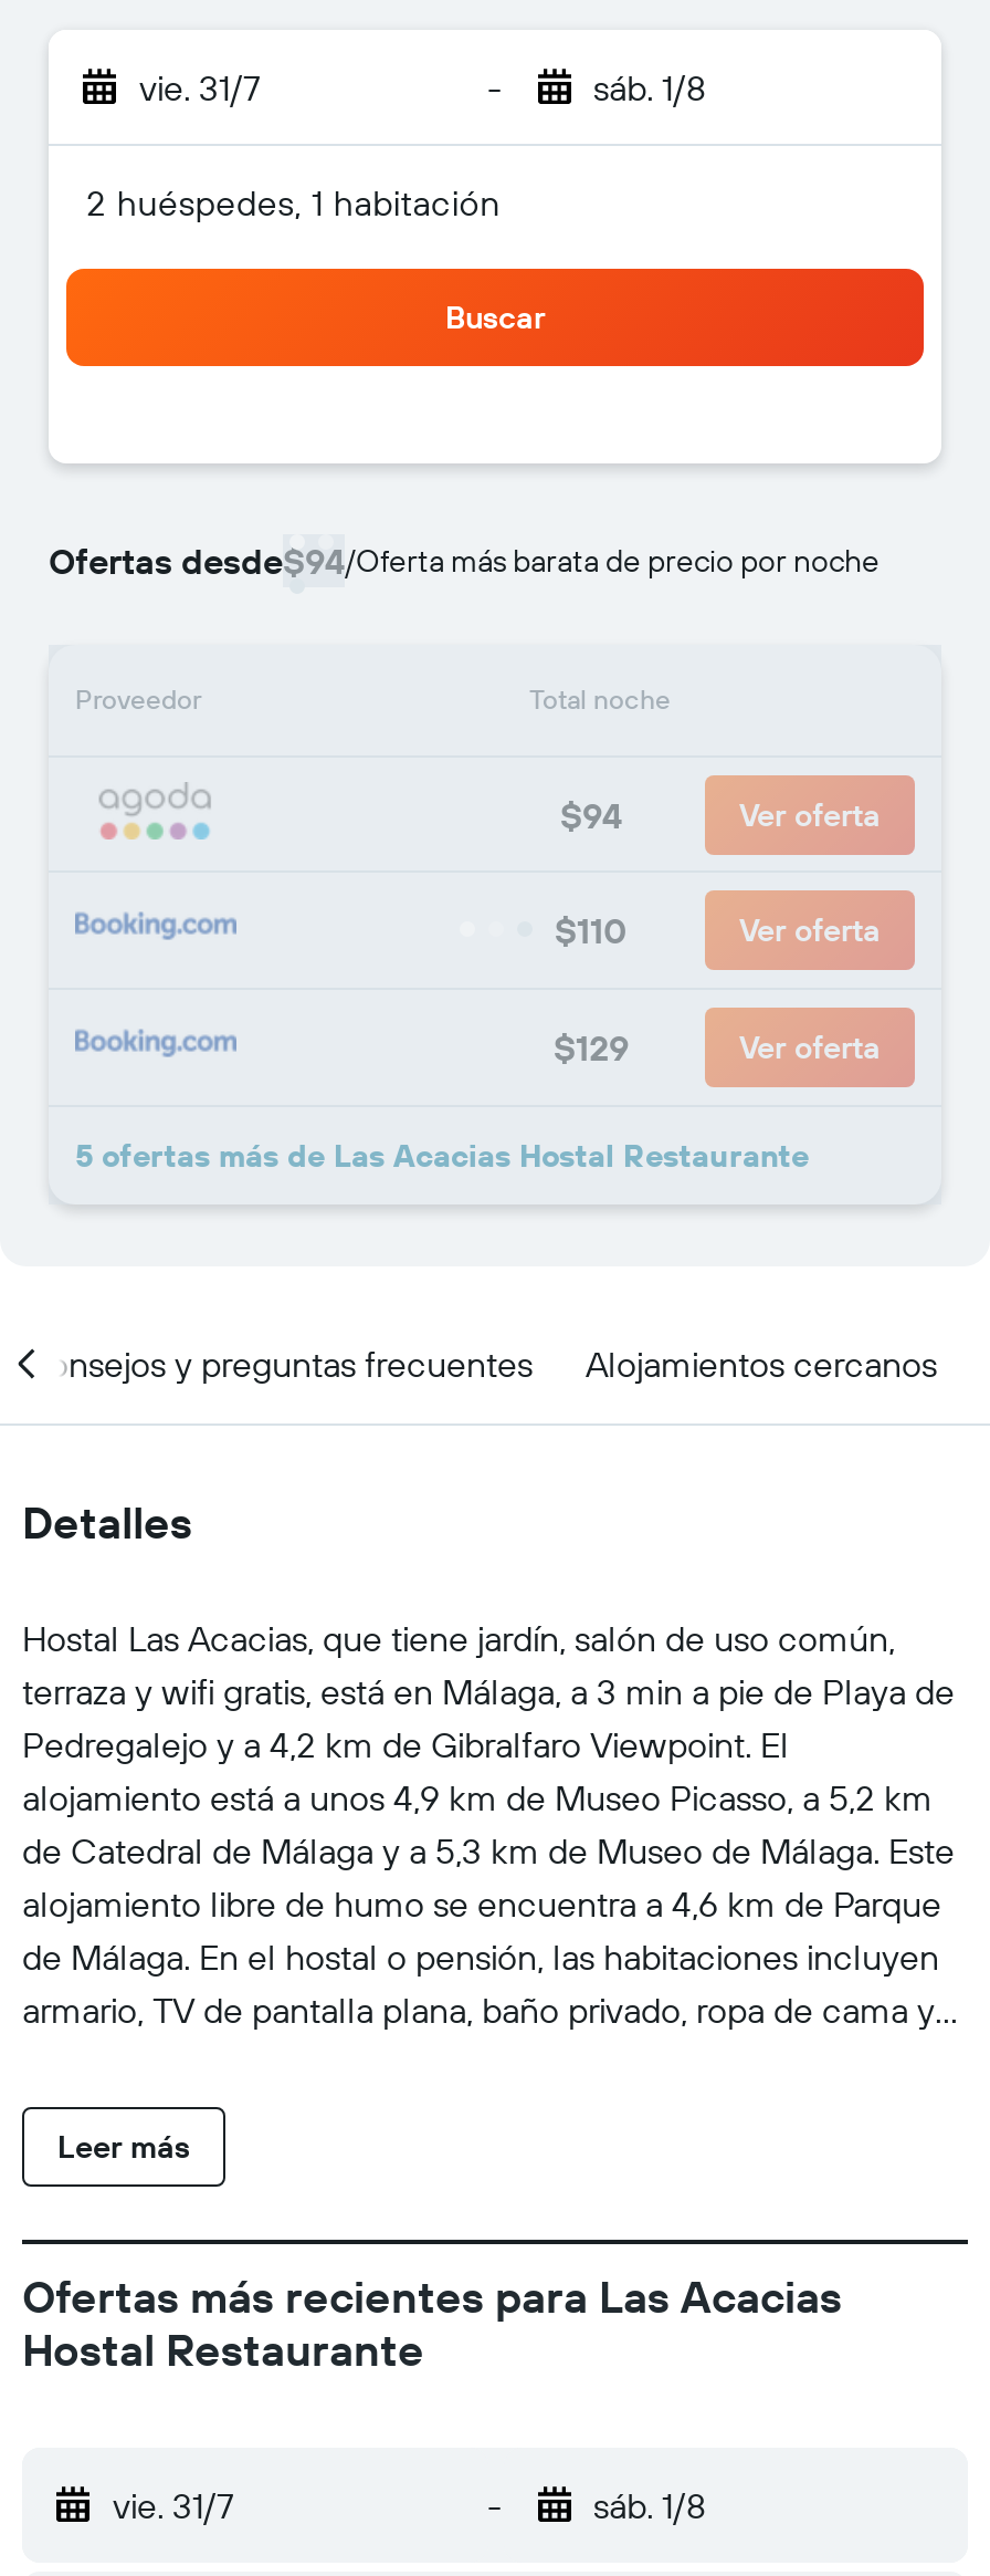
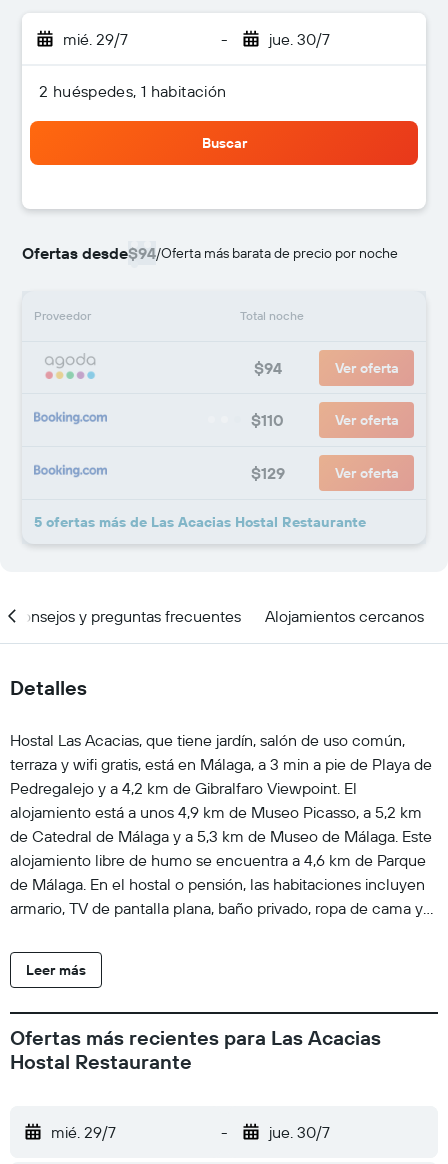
[139,65,261,109] vie. 31/7 -> [63,29,128,49] mié. 29/7
[593,65,706,109] sáb. 1/8 -> [268,29,329,49] jue. 30/7
[113,2483,234,2527] vie. 31/7 -> [51,1122,116,1142] mié. 29/7
[593,2483,706,2527] sáb. 1/8 -> [268,1122,329,1142] jue. 30/7

